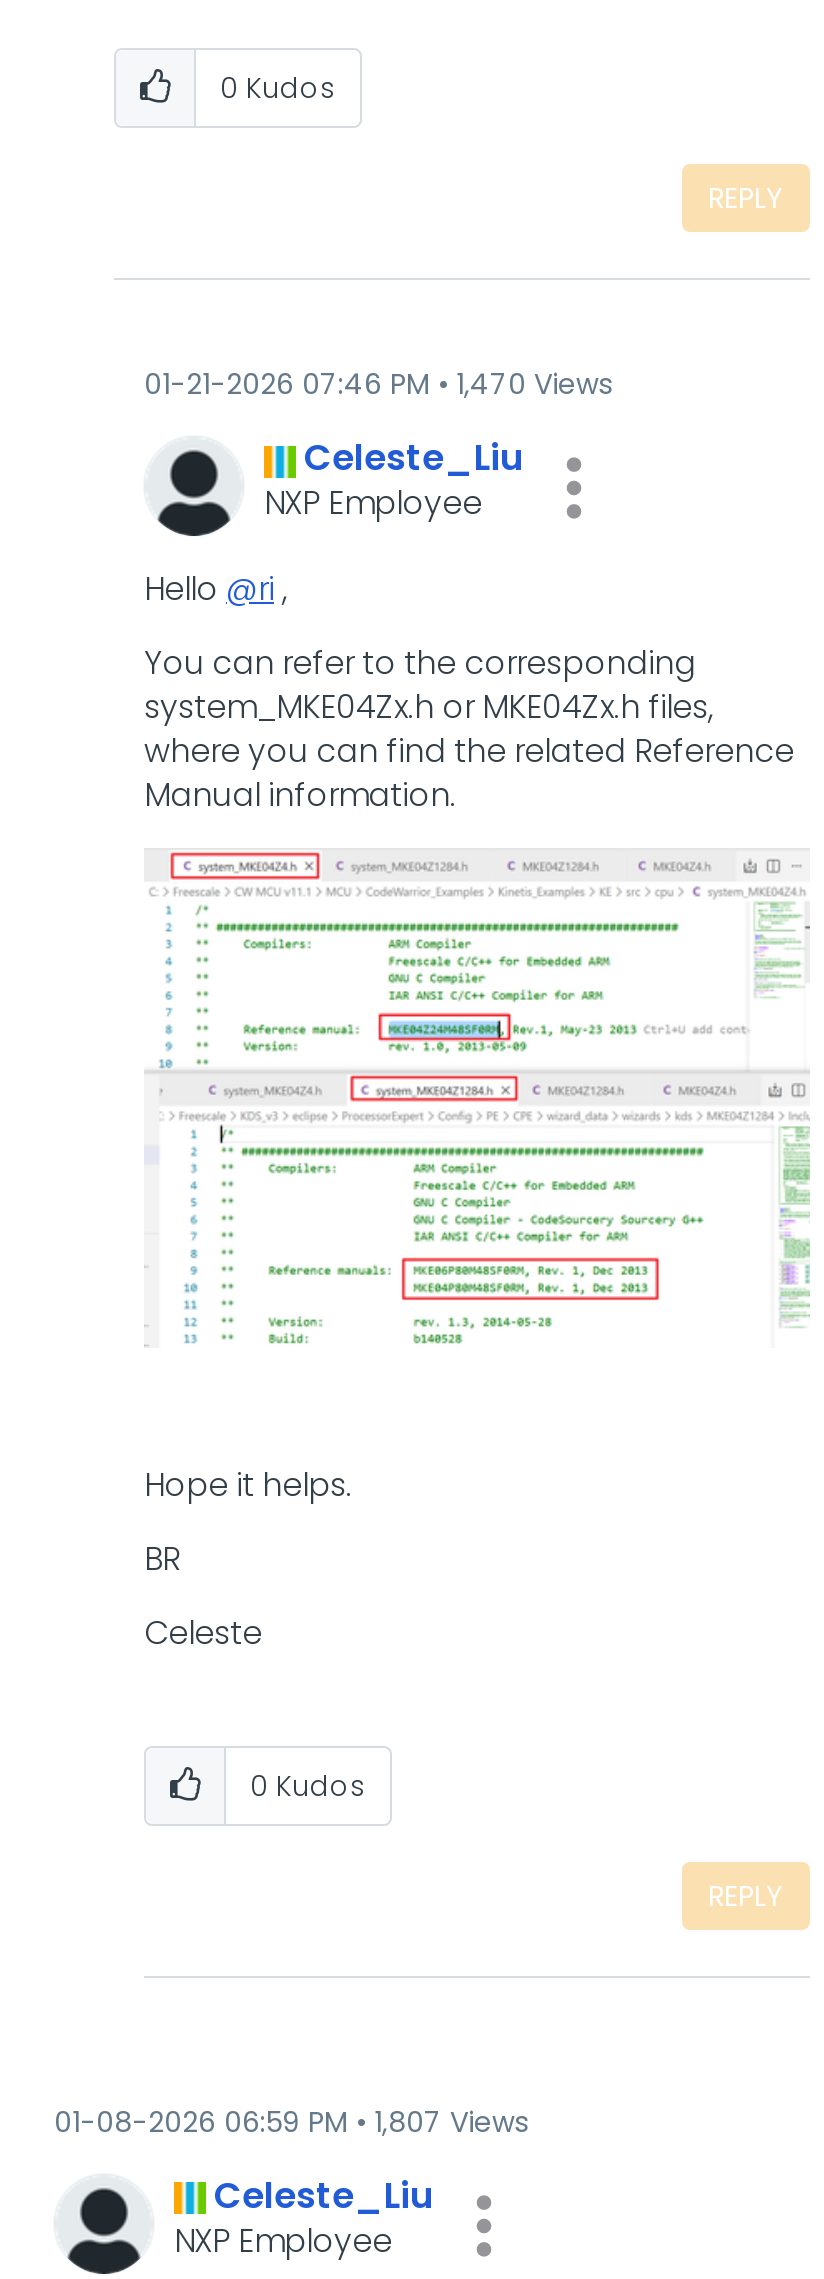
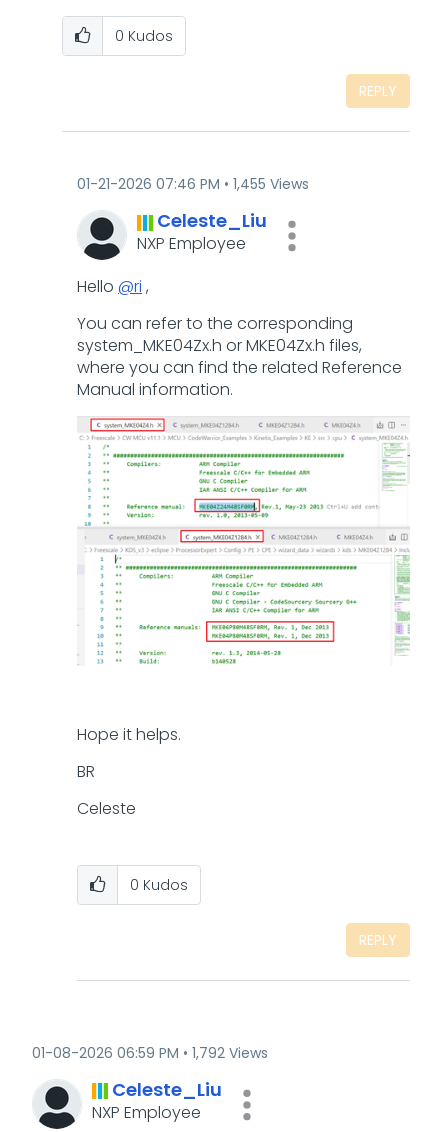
[144,364,612,404] 01-21-2026 07:46 PM 1,470 Views -> [77,174,309,194] 01-21-2026 07:46 PM 1,455 Views
[54,2101,528,2141] 01-08-2026 06:59 PM 1,807 Views -> [32,1043,268,1063] 01-08-2026 06:59 PM 1,792 Views

